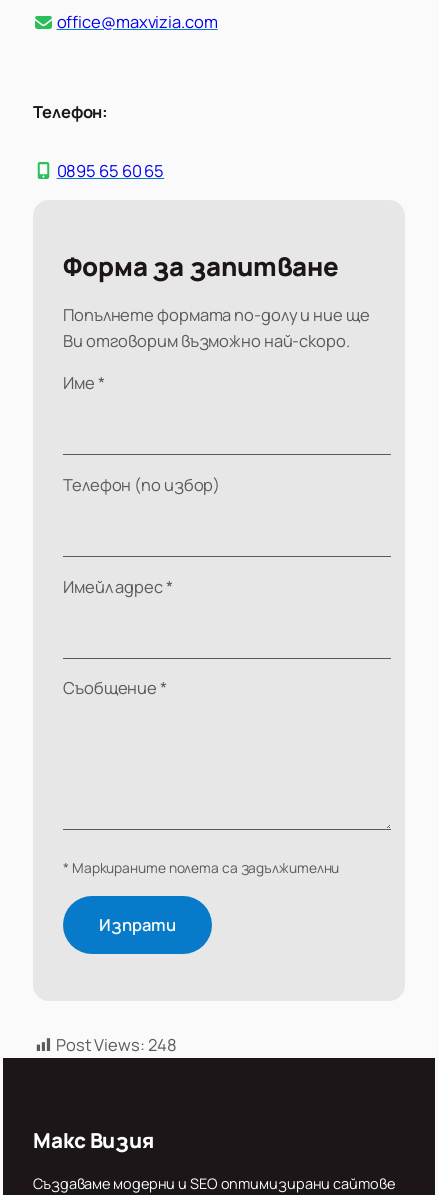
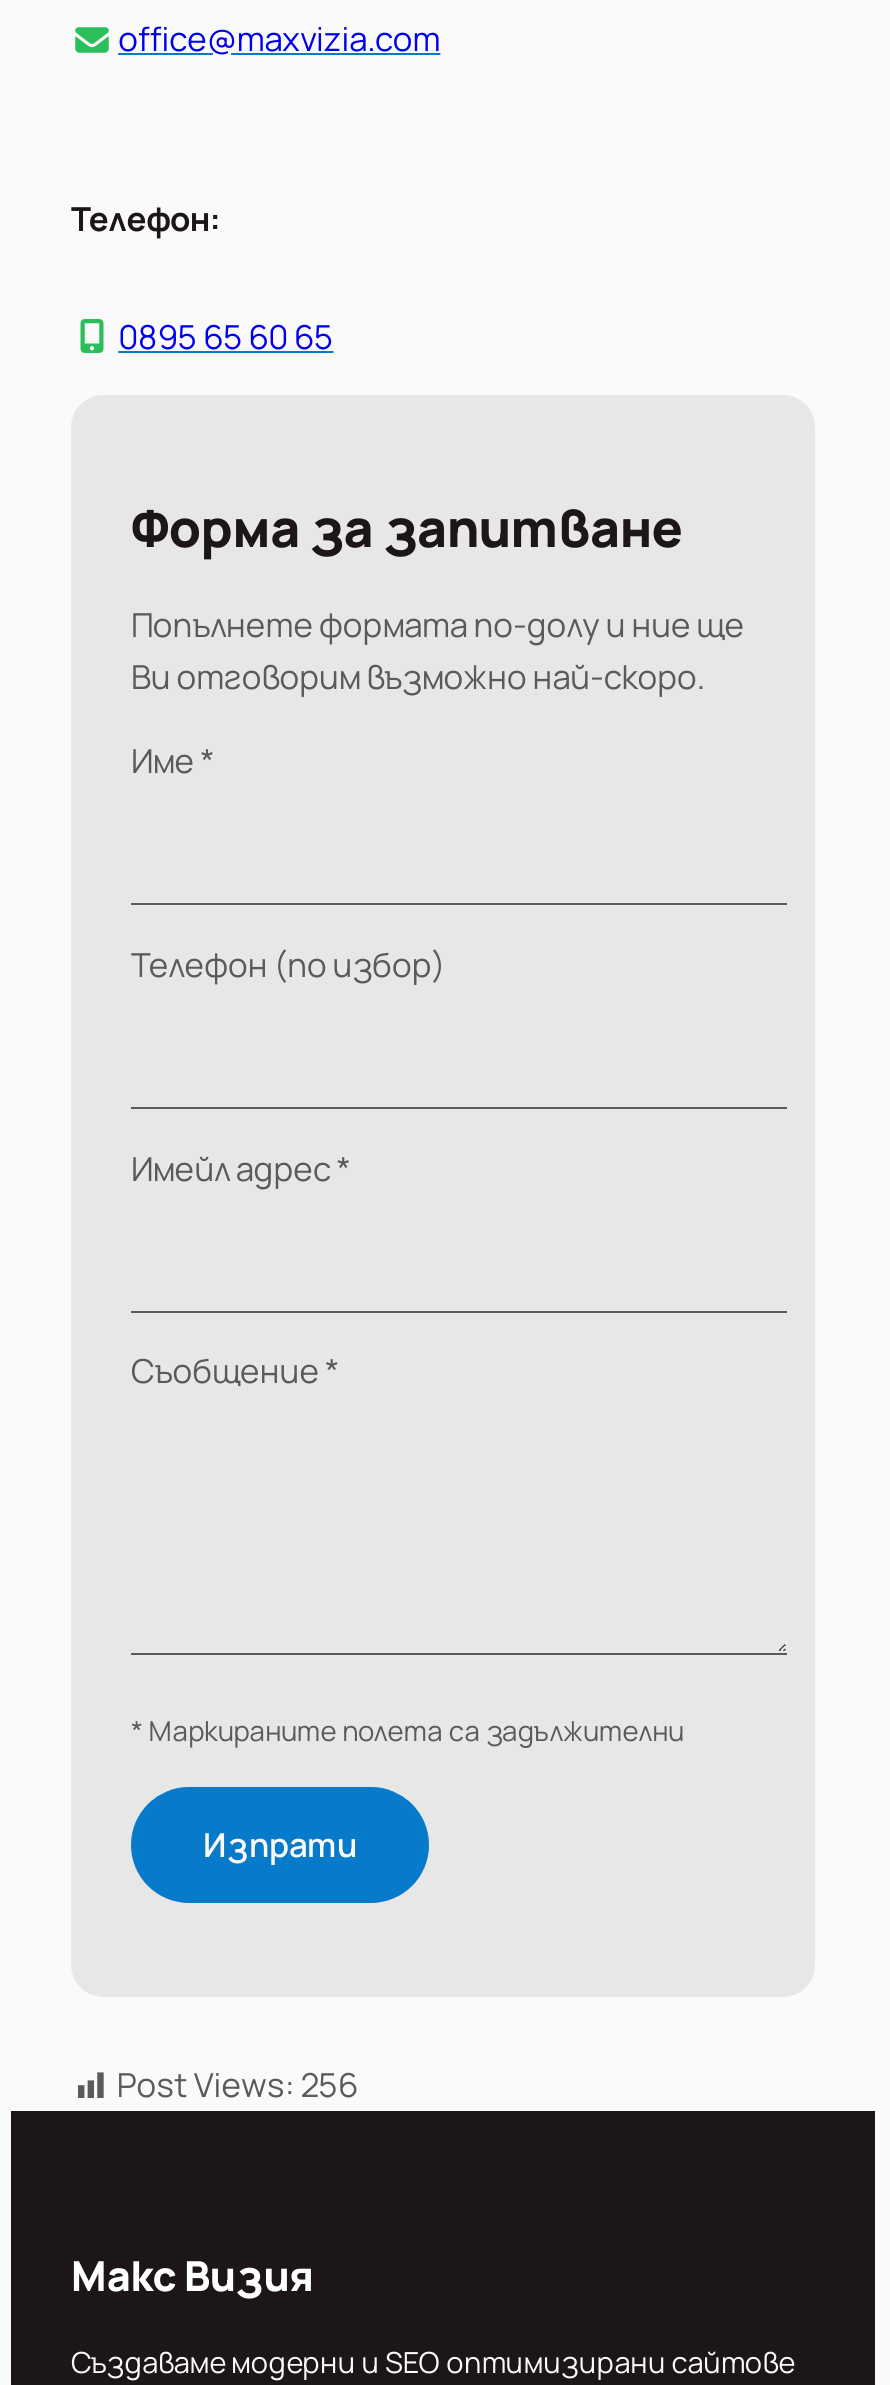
[56,1033,176,1056] Post Views: 248 -> [117,2061,358,2107] Post Views: 256

